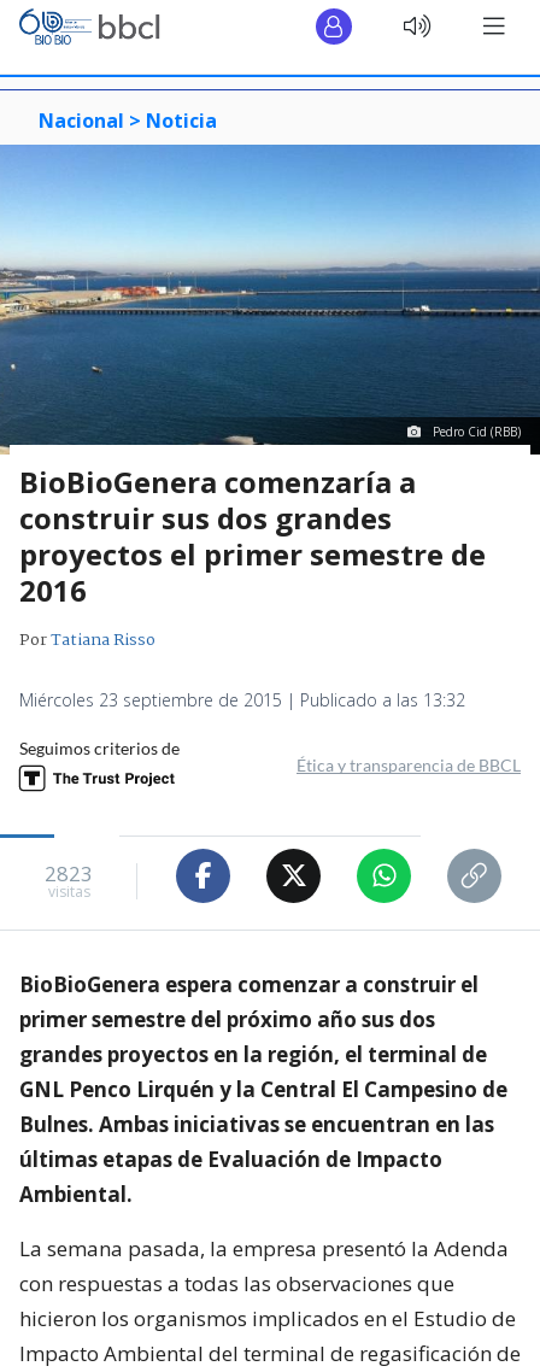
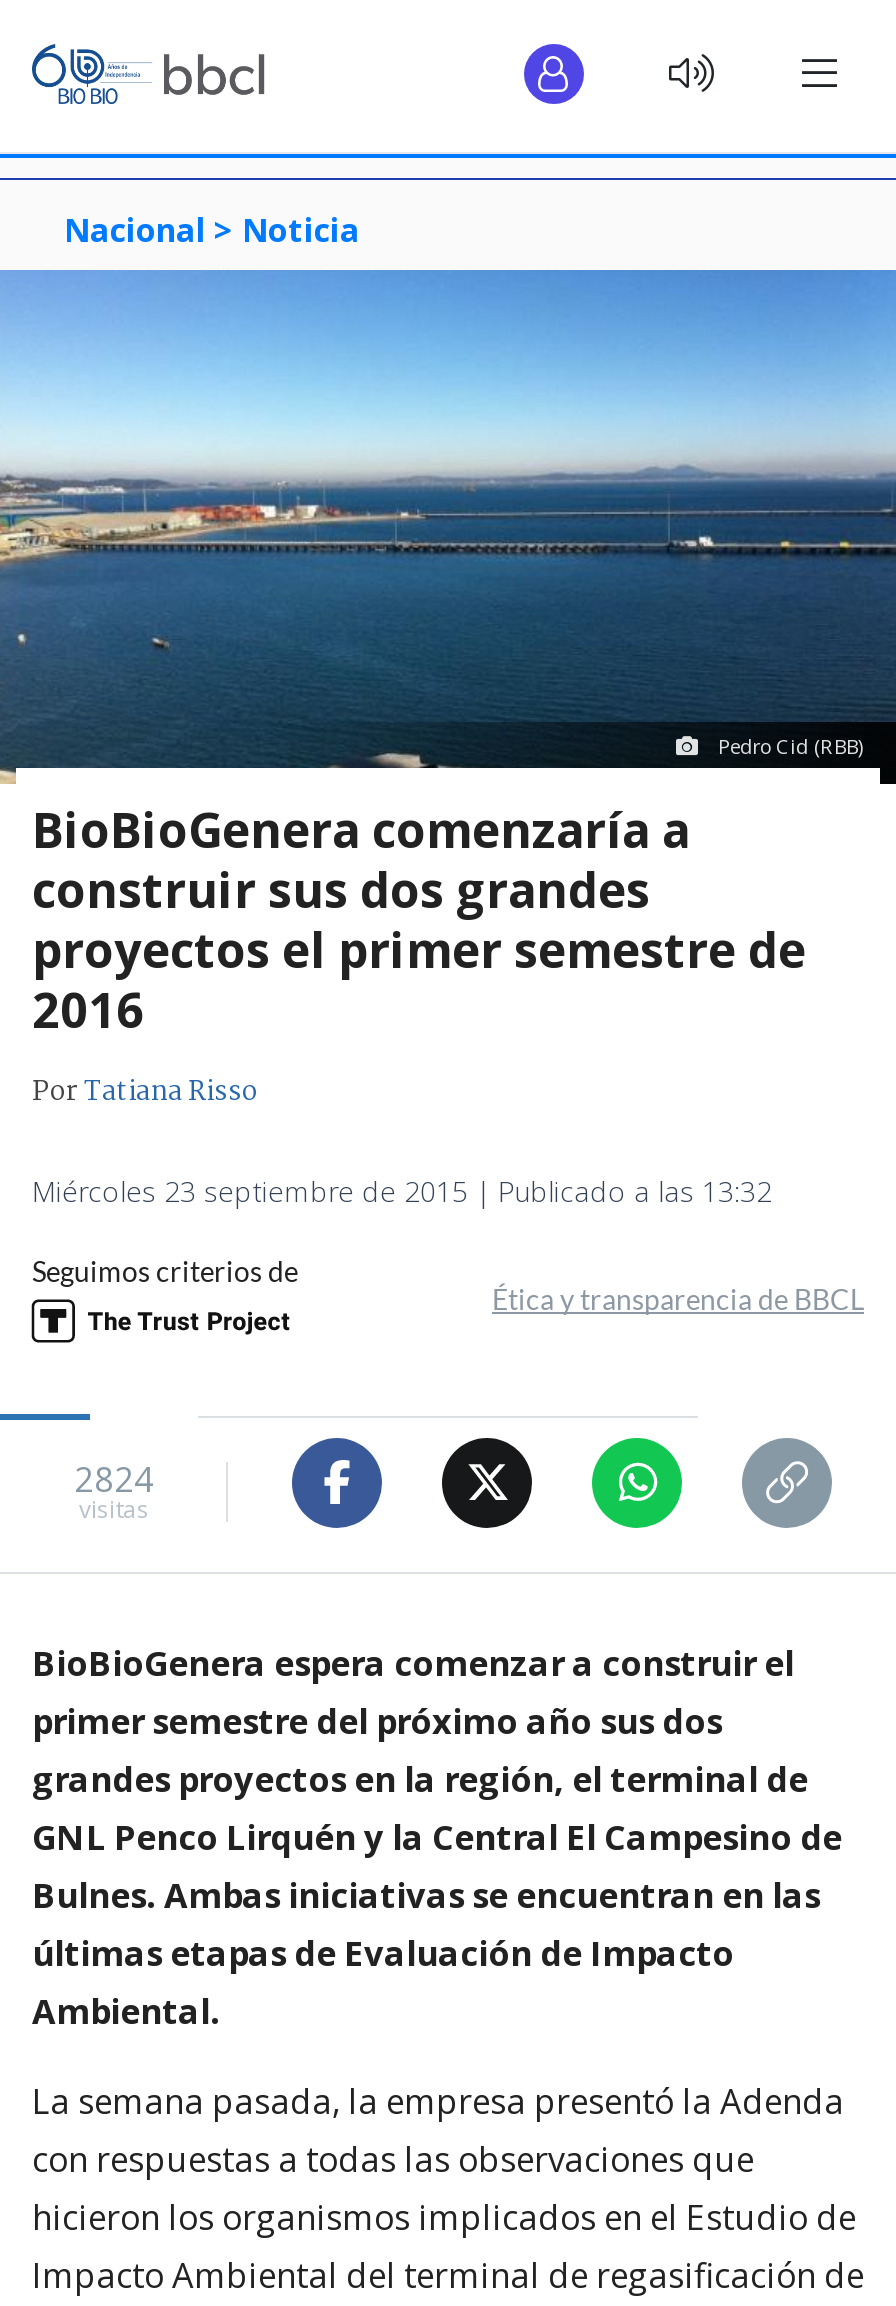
[45,860,93,888] 2823 -> [74,1457,154,1503] 2824

